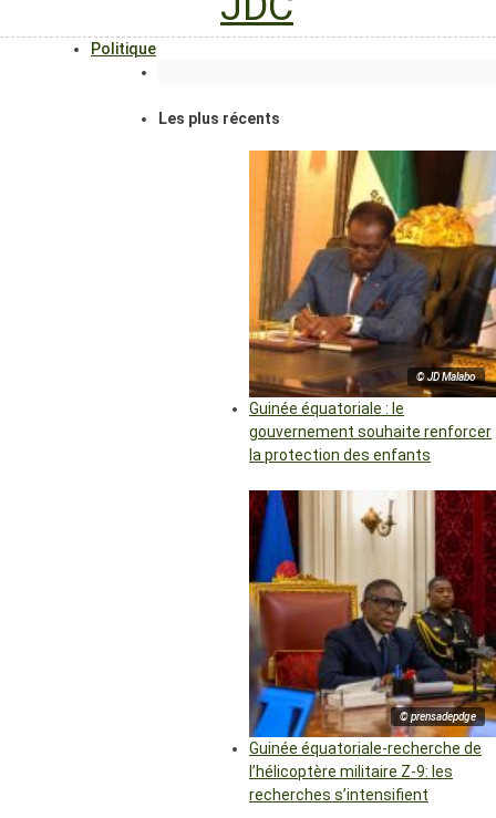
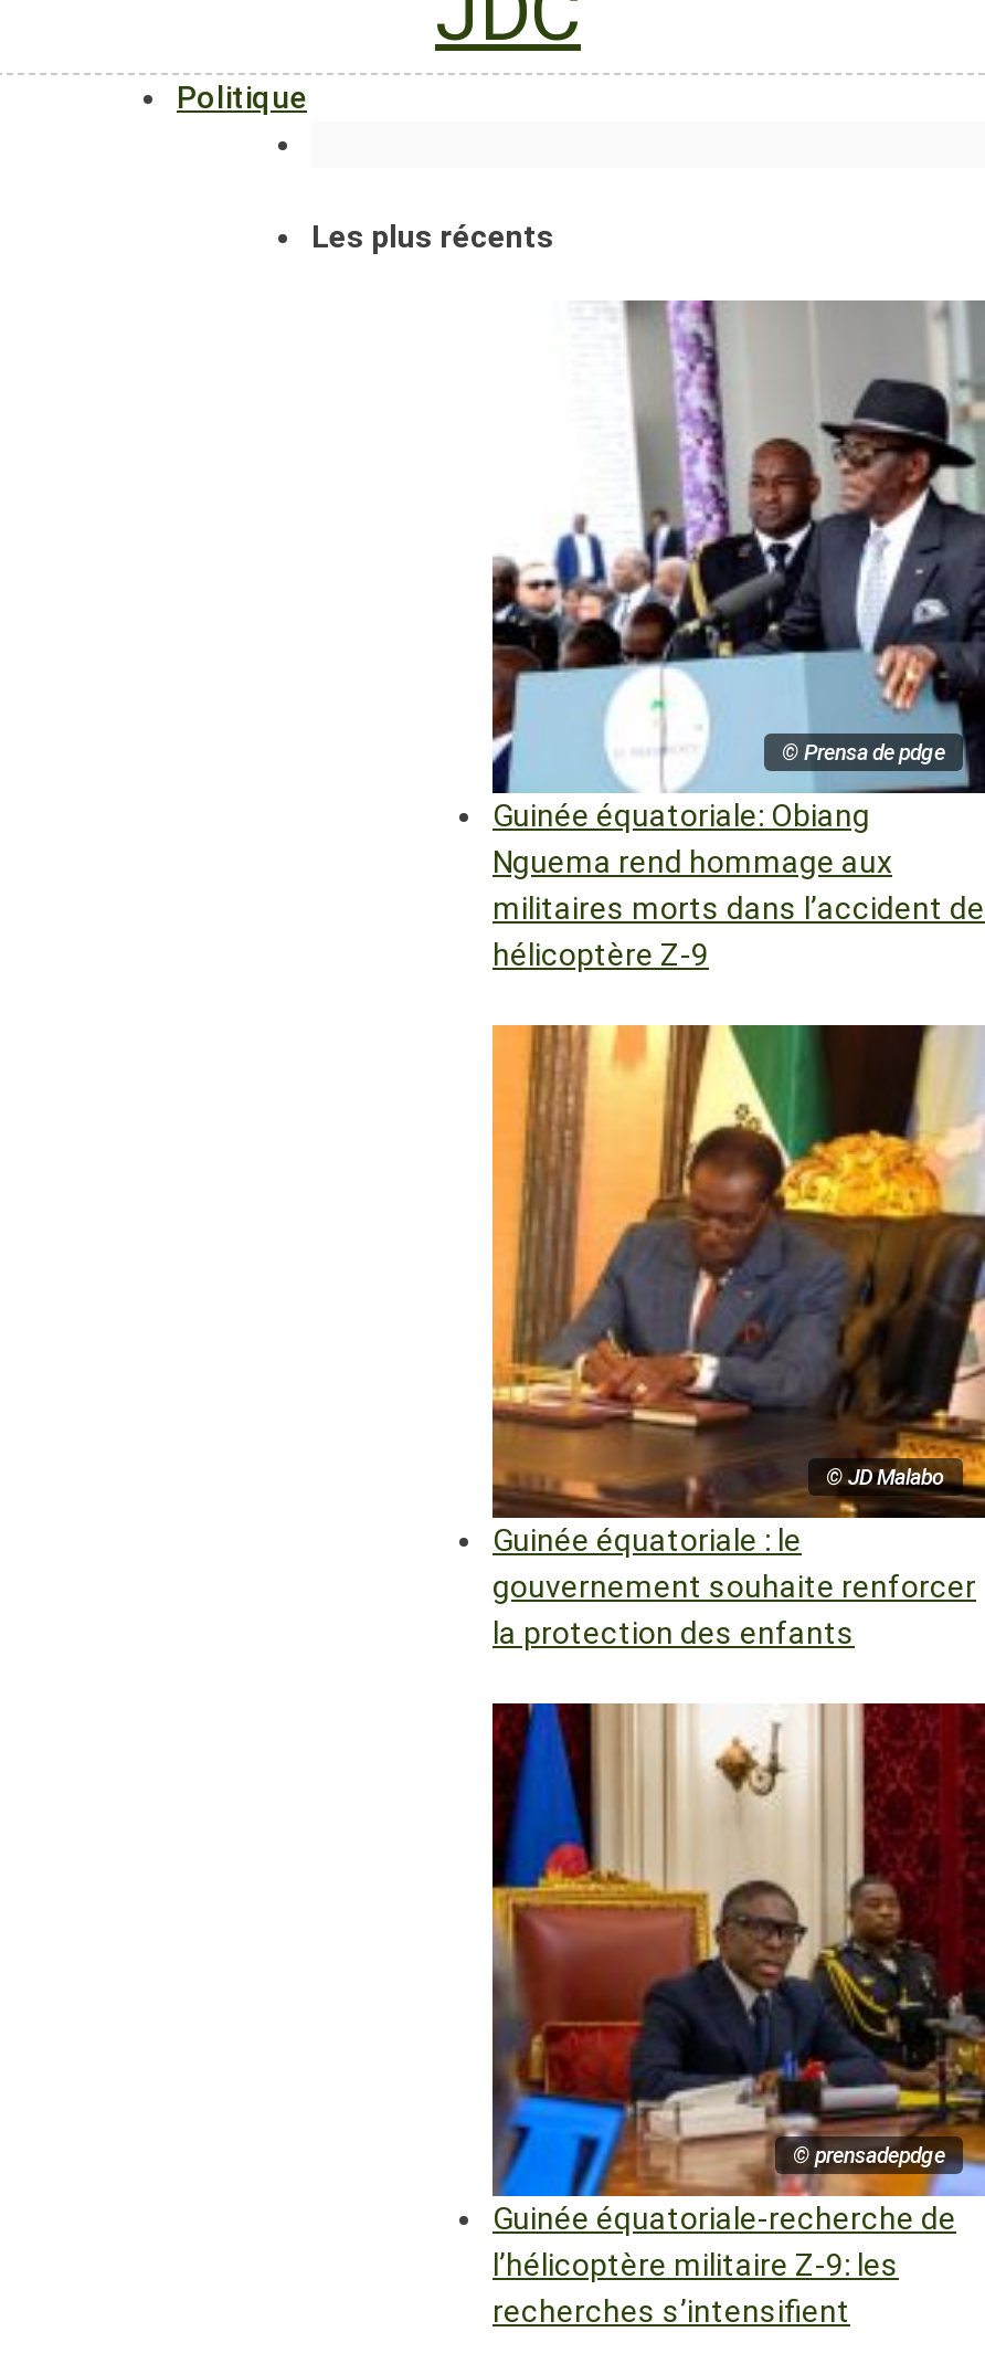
none -> [490,298,985,973] [image] | © Prensa de pdge | Guinée équatoriale: Obiang | Nguema rend hommage aux | militaires morts dans l’accident de | hélicoptère Z-9

